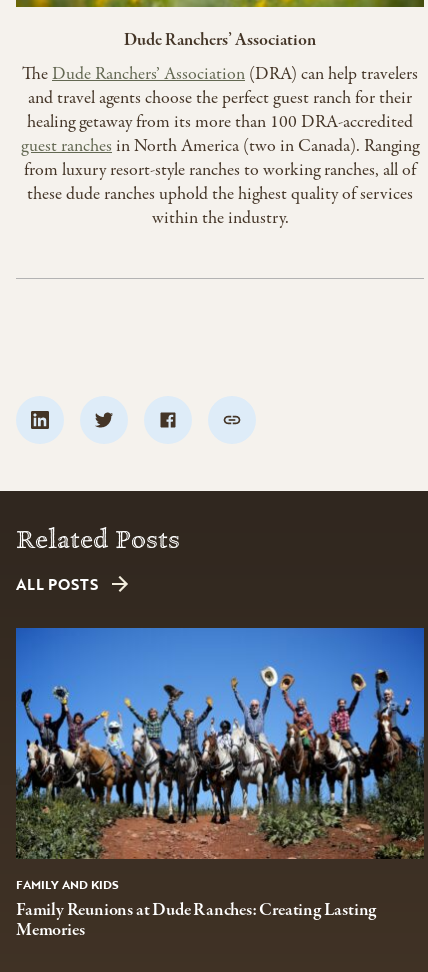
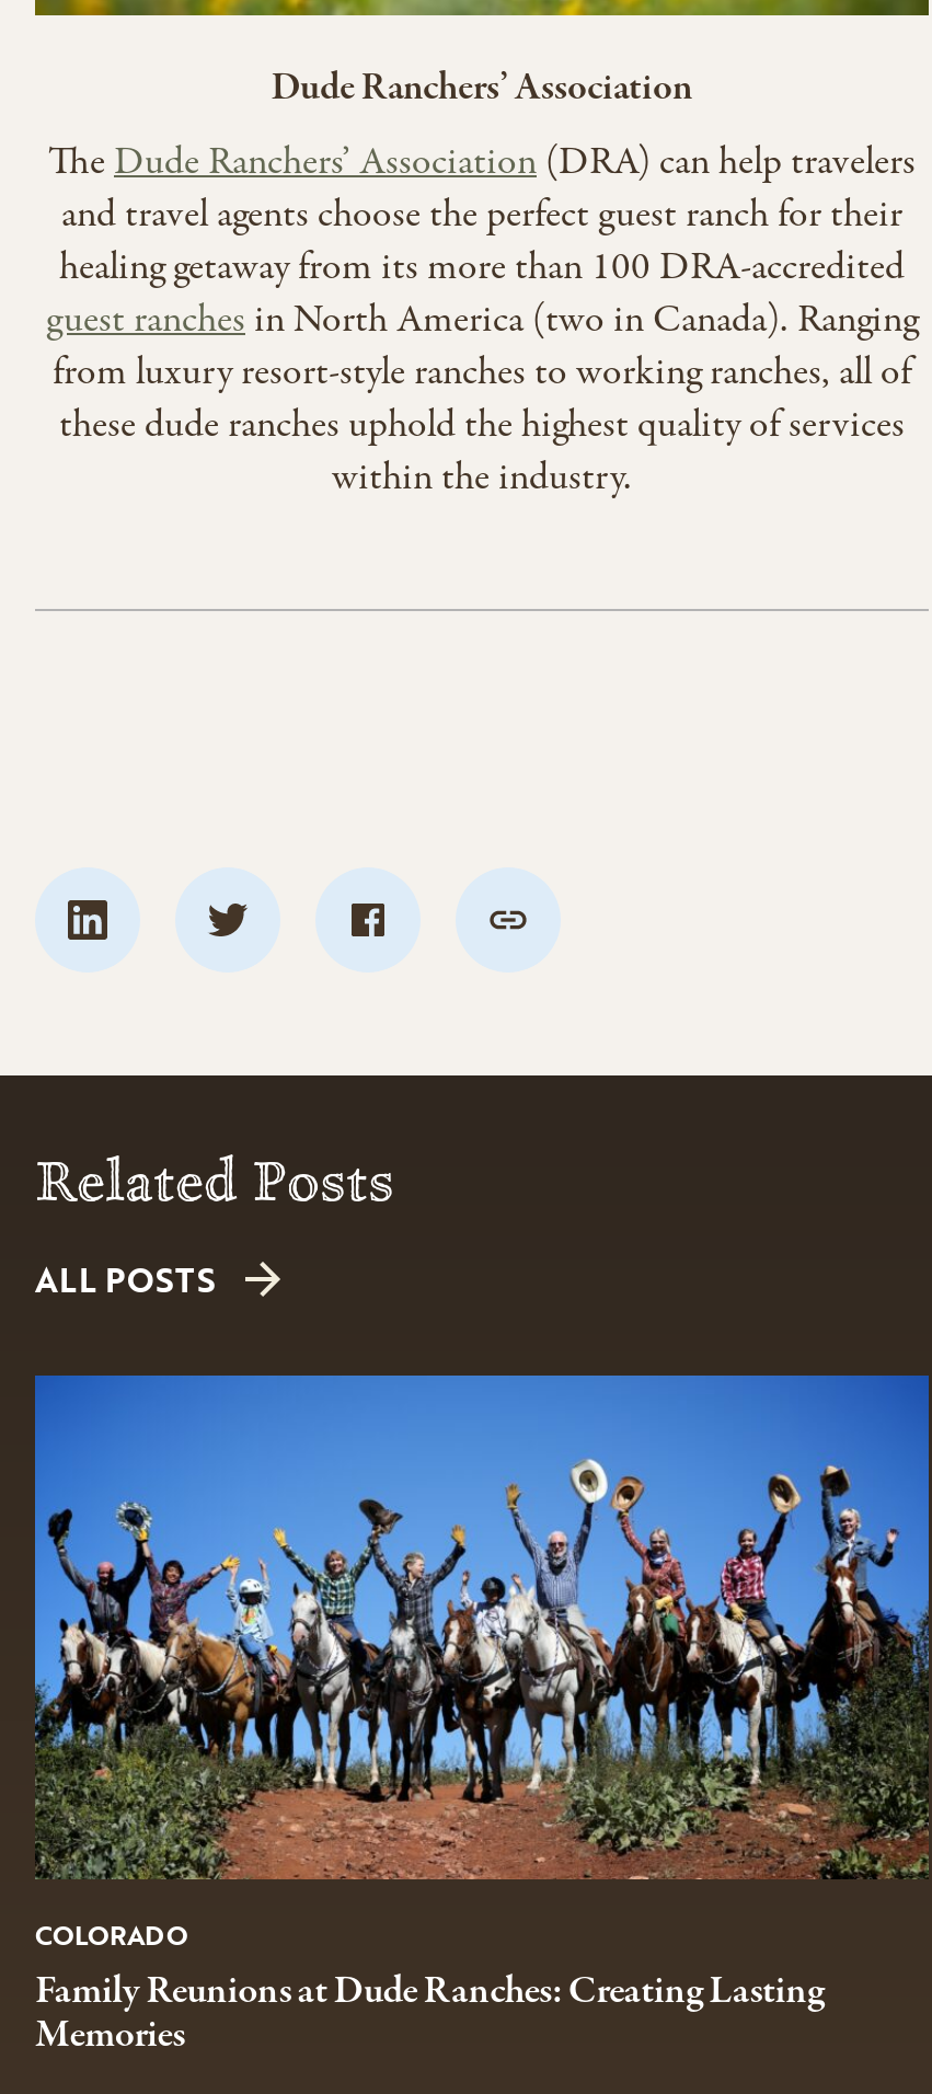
[16,875,119,893] FAMILY AND KIDS -> [35,1914,188,1954] COLORADO

